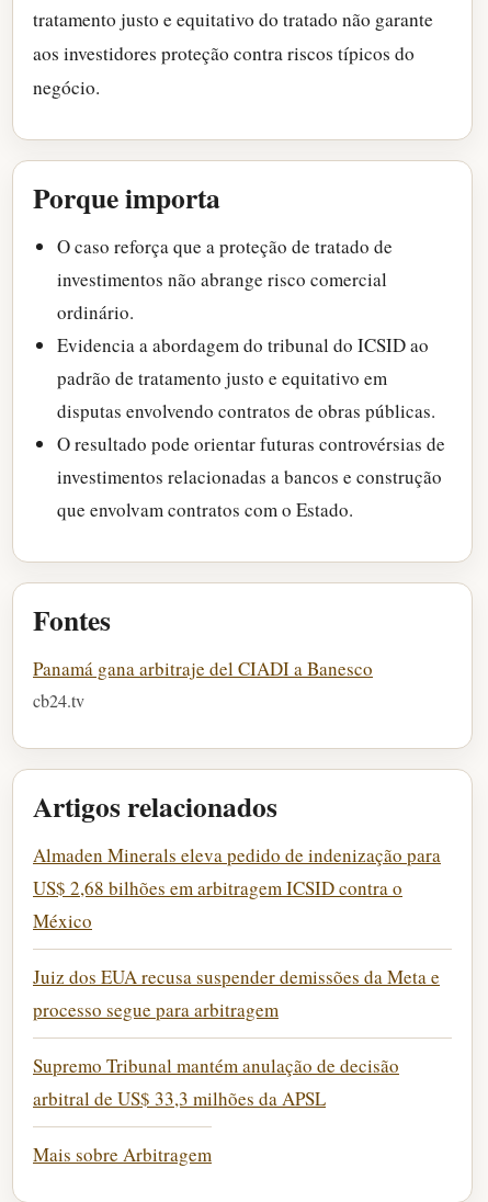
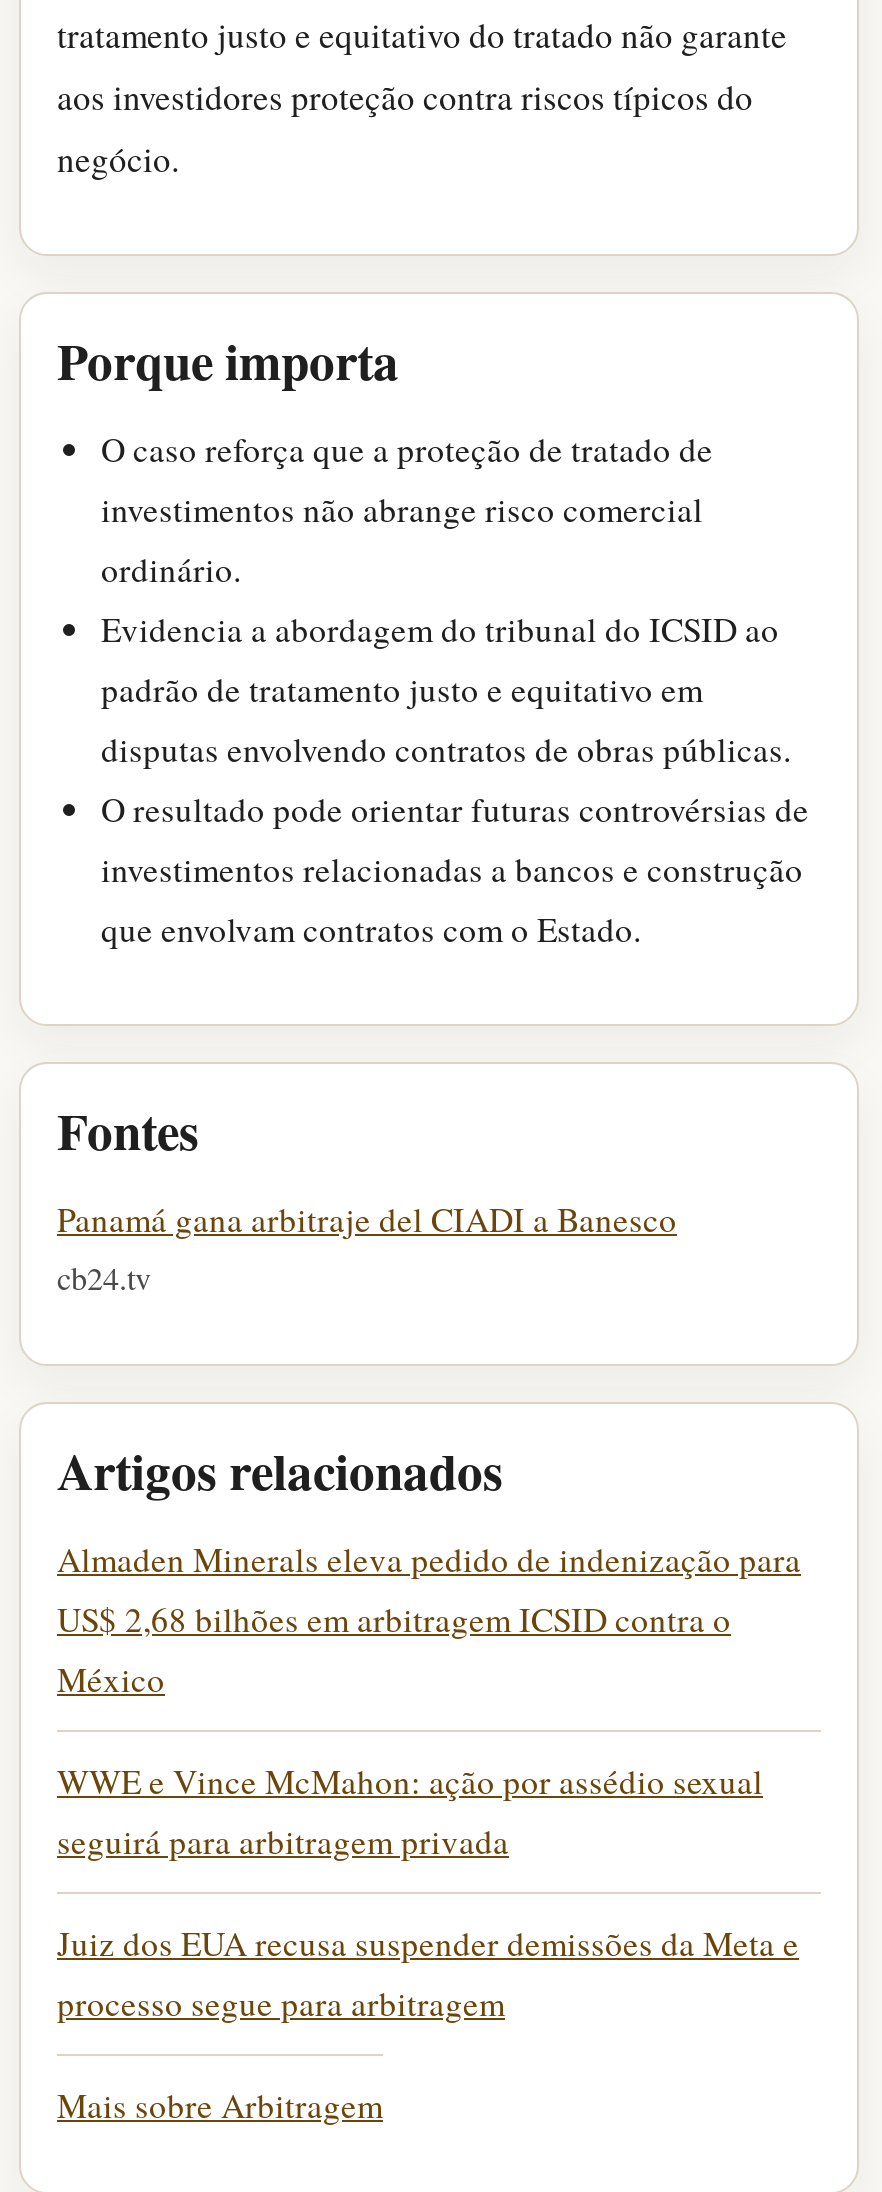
none -> [57,1758,763,1864] WWE e Vince McMahon: ação por assédio sexual | seguirá para arbitragem privada
moved [33,964,440,1022] -> [57,1920,799,2026]: Juiz dos EUA recusa suspender demissões da Meta e | processo segue para arbitragem
[33,1053,399,1111] Supremo Tribunal mantém anulação de decisão | arbitral de US$ 33,3 milhões da APSL -> none

